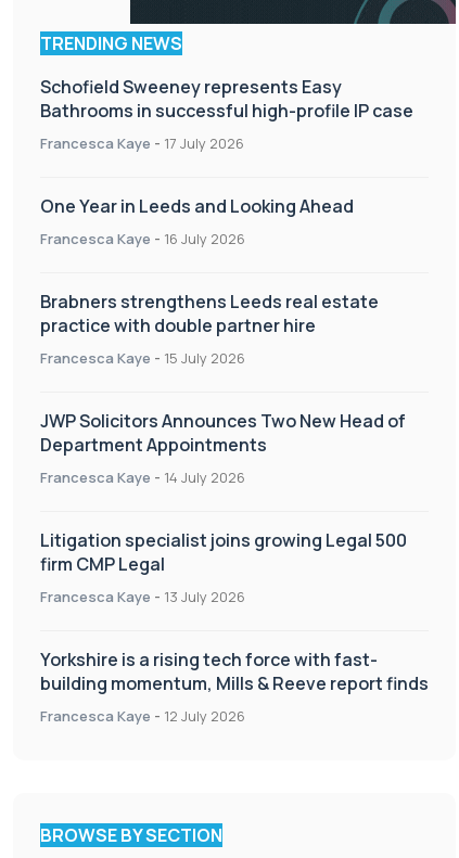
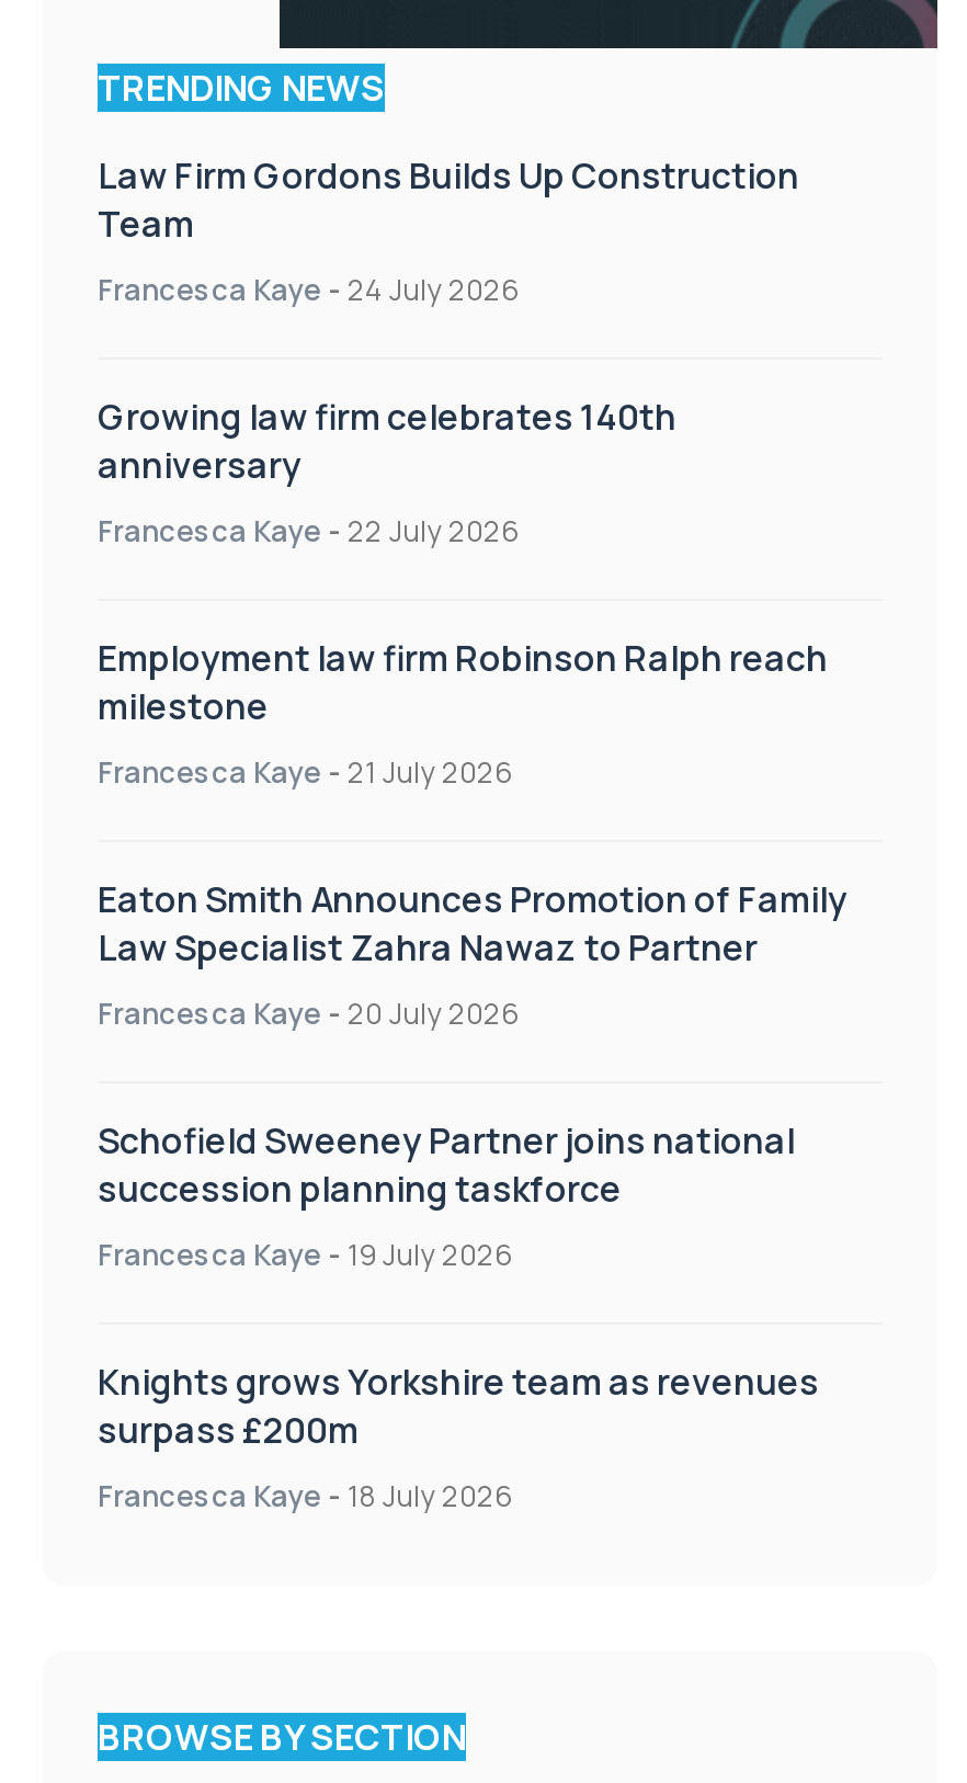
[40,75,413,123] Schofield Sweeney represents Easy | Bathrooms in successful high-profile IP case -> [98,152,799,249] Law Firm Gordons Builds Up Construction | Team
[40,134,244,153] Francesca Kaye - 17 July 2026 -> [98,271,519,310] Francesca Kaye - 24 July 2026
[40,195,354,218] One Year in Leeds and Looking Ahead -> [98,393,676,490] Growing law firm celebrates 140th | anniversary
[40,229,245,249] Francesca Kaye - 16 July 2026 -> [98,512,519,551] Francesca Kaye - 22 July 2026
[40,290,379,338] Brabners strengthens Leeds real estate | practice with double partner hire -> [98,635,828,731] Employment law firm Robinson Ralph reach | milestone
[40,349,245,368] Francesca Kaye - 15 July 2026 -> [98,753,512,793] Francesca Kaye - 21 July 2026
[40,409,406,457] JWP Solicitors Announces Two New Head of | Department Appointments -> [98,876,847,972] Eaton Smith Announces Promotion of Family | Law Specialist Zahra Nawaz to Partner
[40,468,245,487] Francesca Kaye - 14 July 2026 -> [98,994,519,1034] Francesca Kaye - 20 July 2026
[40,529,407,576] Litigation specialist joins growing Legal 500 | firm CMP Legal -> [98,1117,795,1214] Schofield Sweeney Partner joins national | succession planning taskforce
[40,587,245,607] Francesca Kaye - 13 July 2026 -> [98,1236,512,1275] Francesca Kaye - 19 July 2026
[40,648,429,696] Yorkshire is a rising tech force with fast- | building momentum, Mills & Reeve report finds -> [98,1358,819,1455] Knights grows Yorkshire team as revenues | surpass £200m
[40,707,245,726] Francesca Kaye - 12 July 2026 -> [98,1477,512,1516] Francesca Kaye - 18 July 2026

